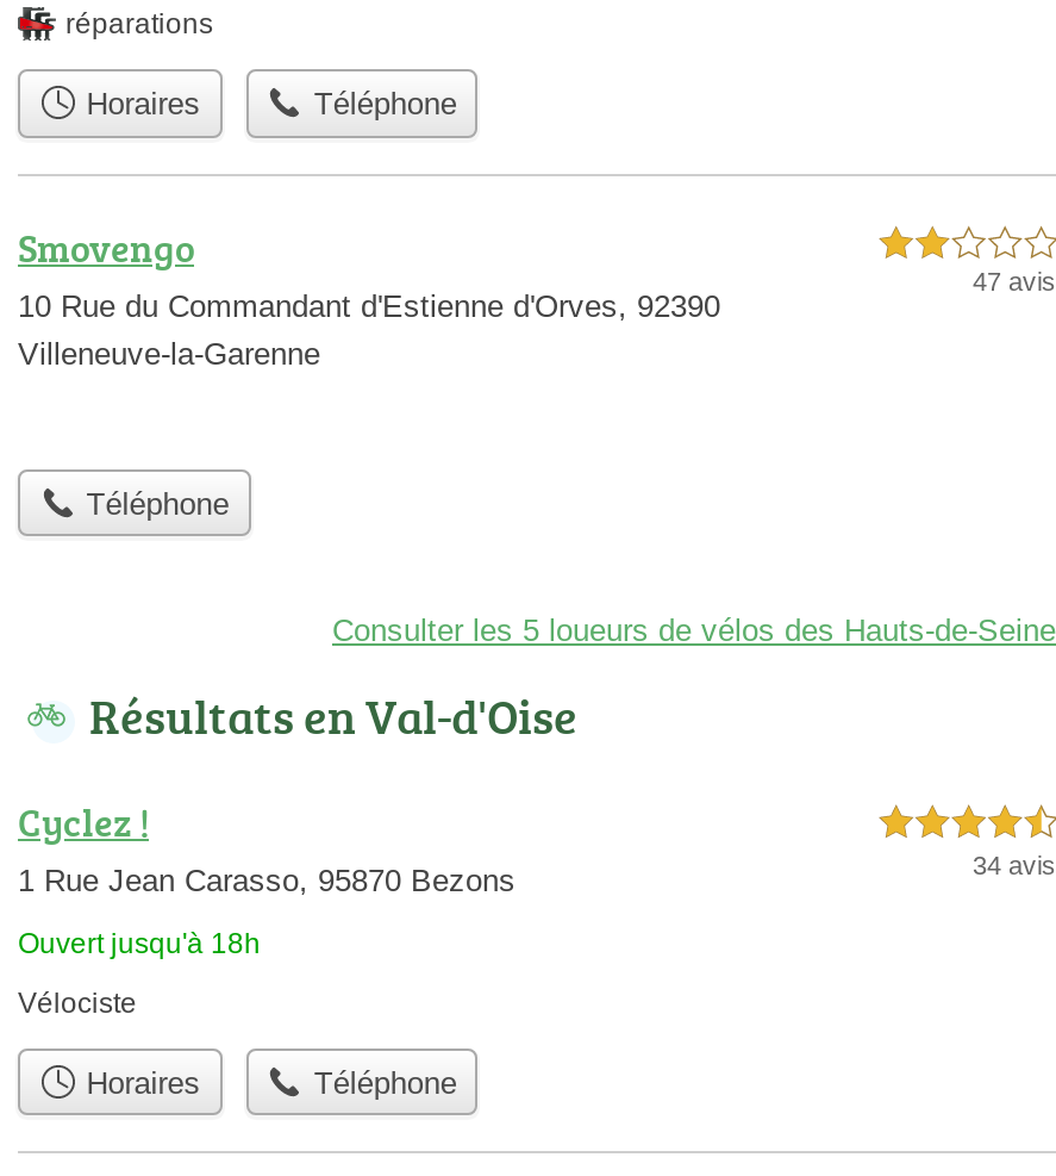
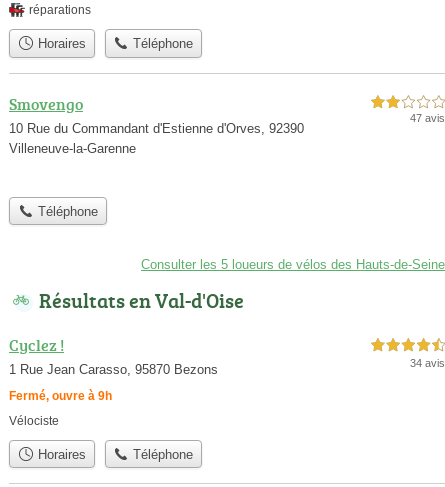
[18,927,261,960] Ouvert jusqu'à 18h -> [9,389,112,403] Fermé, ouvre à 9h

